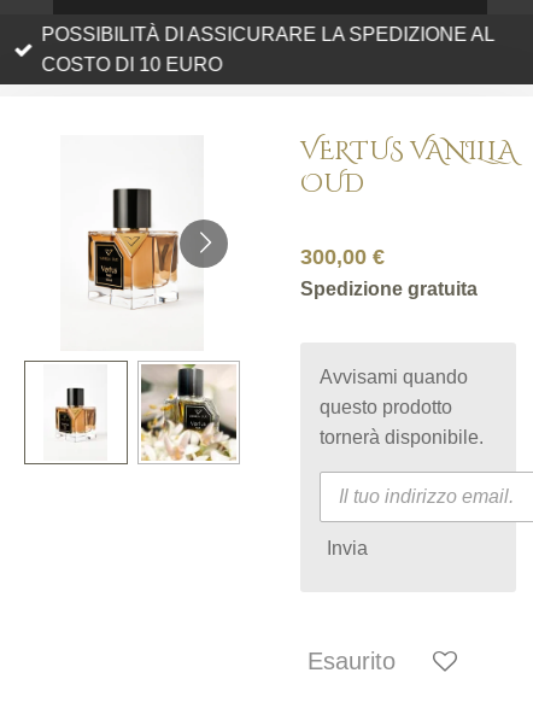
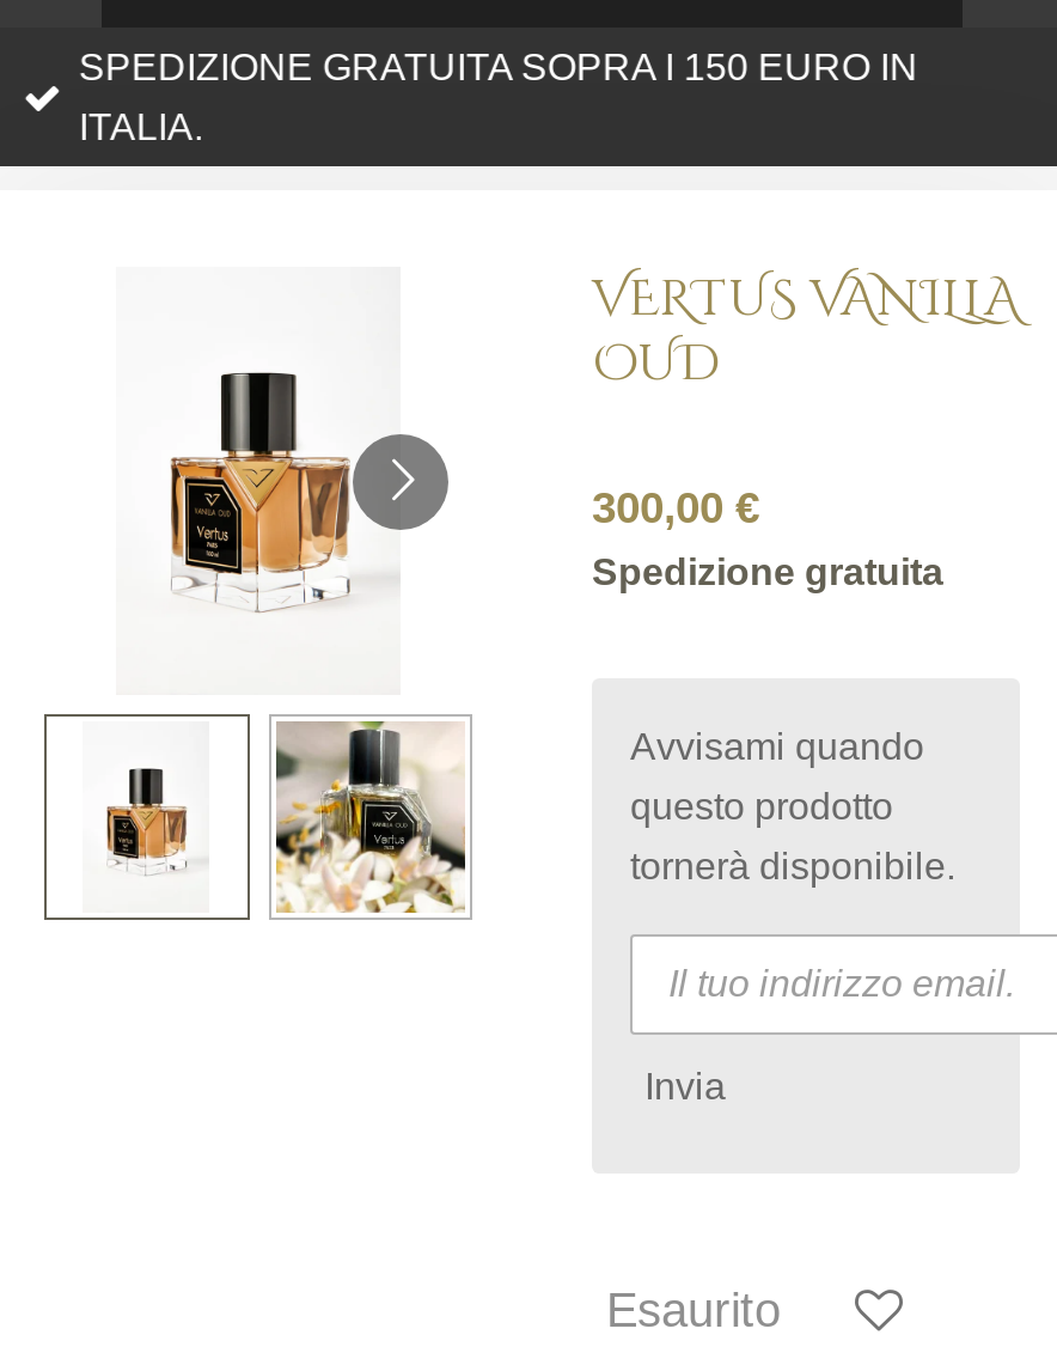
[41,24,494,45] POSSIBILITÀ DI ASSICURARE LA SPEDIZIONE AL -> [79,47,918,87] SPEDIZIONE GRATUITA SOPRA I 150 EURO IN
[41,54,222,75] COSTO DI 10 EURO -> [79,106,203,147] ITALIA.

